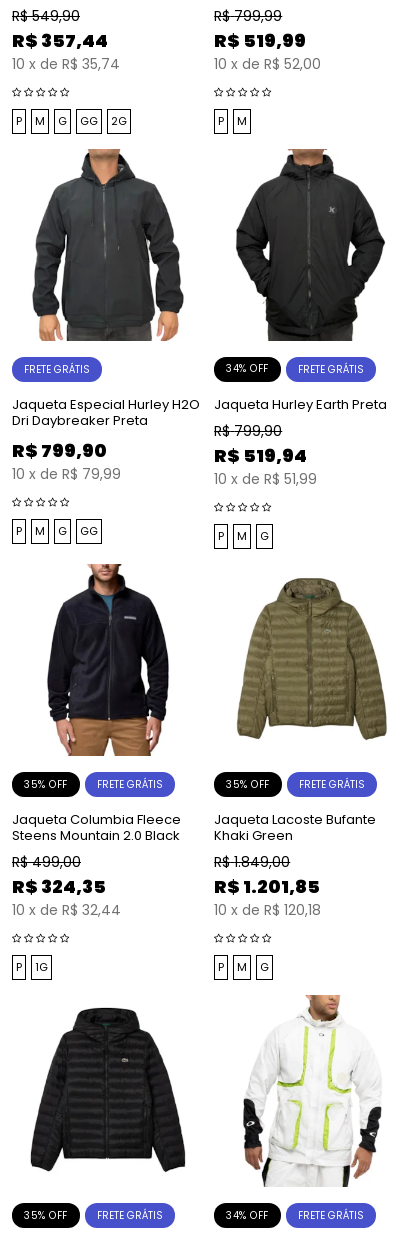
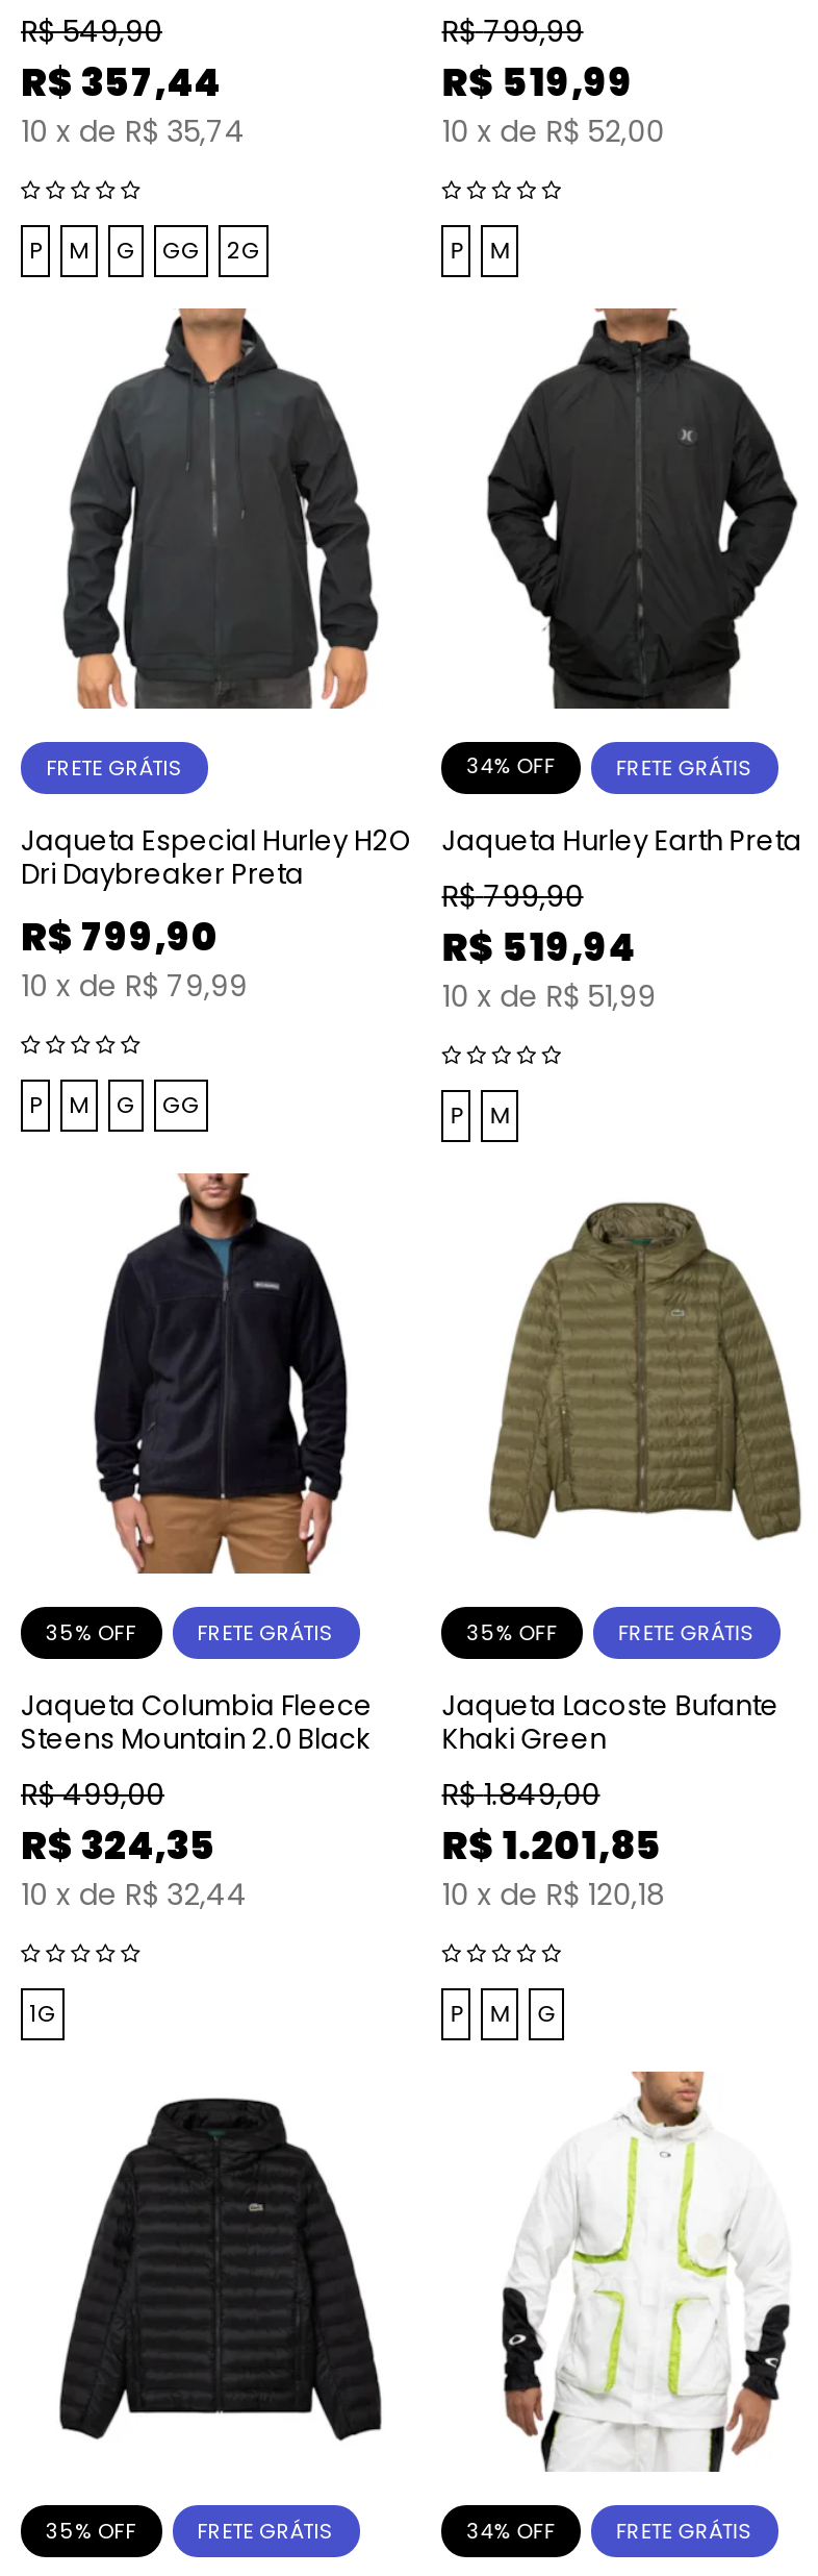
[260,528,269,544] G -> none
[16,959,22,975] P -> none

